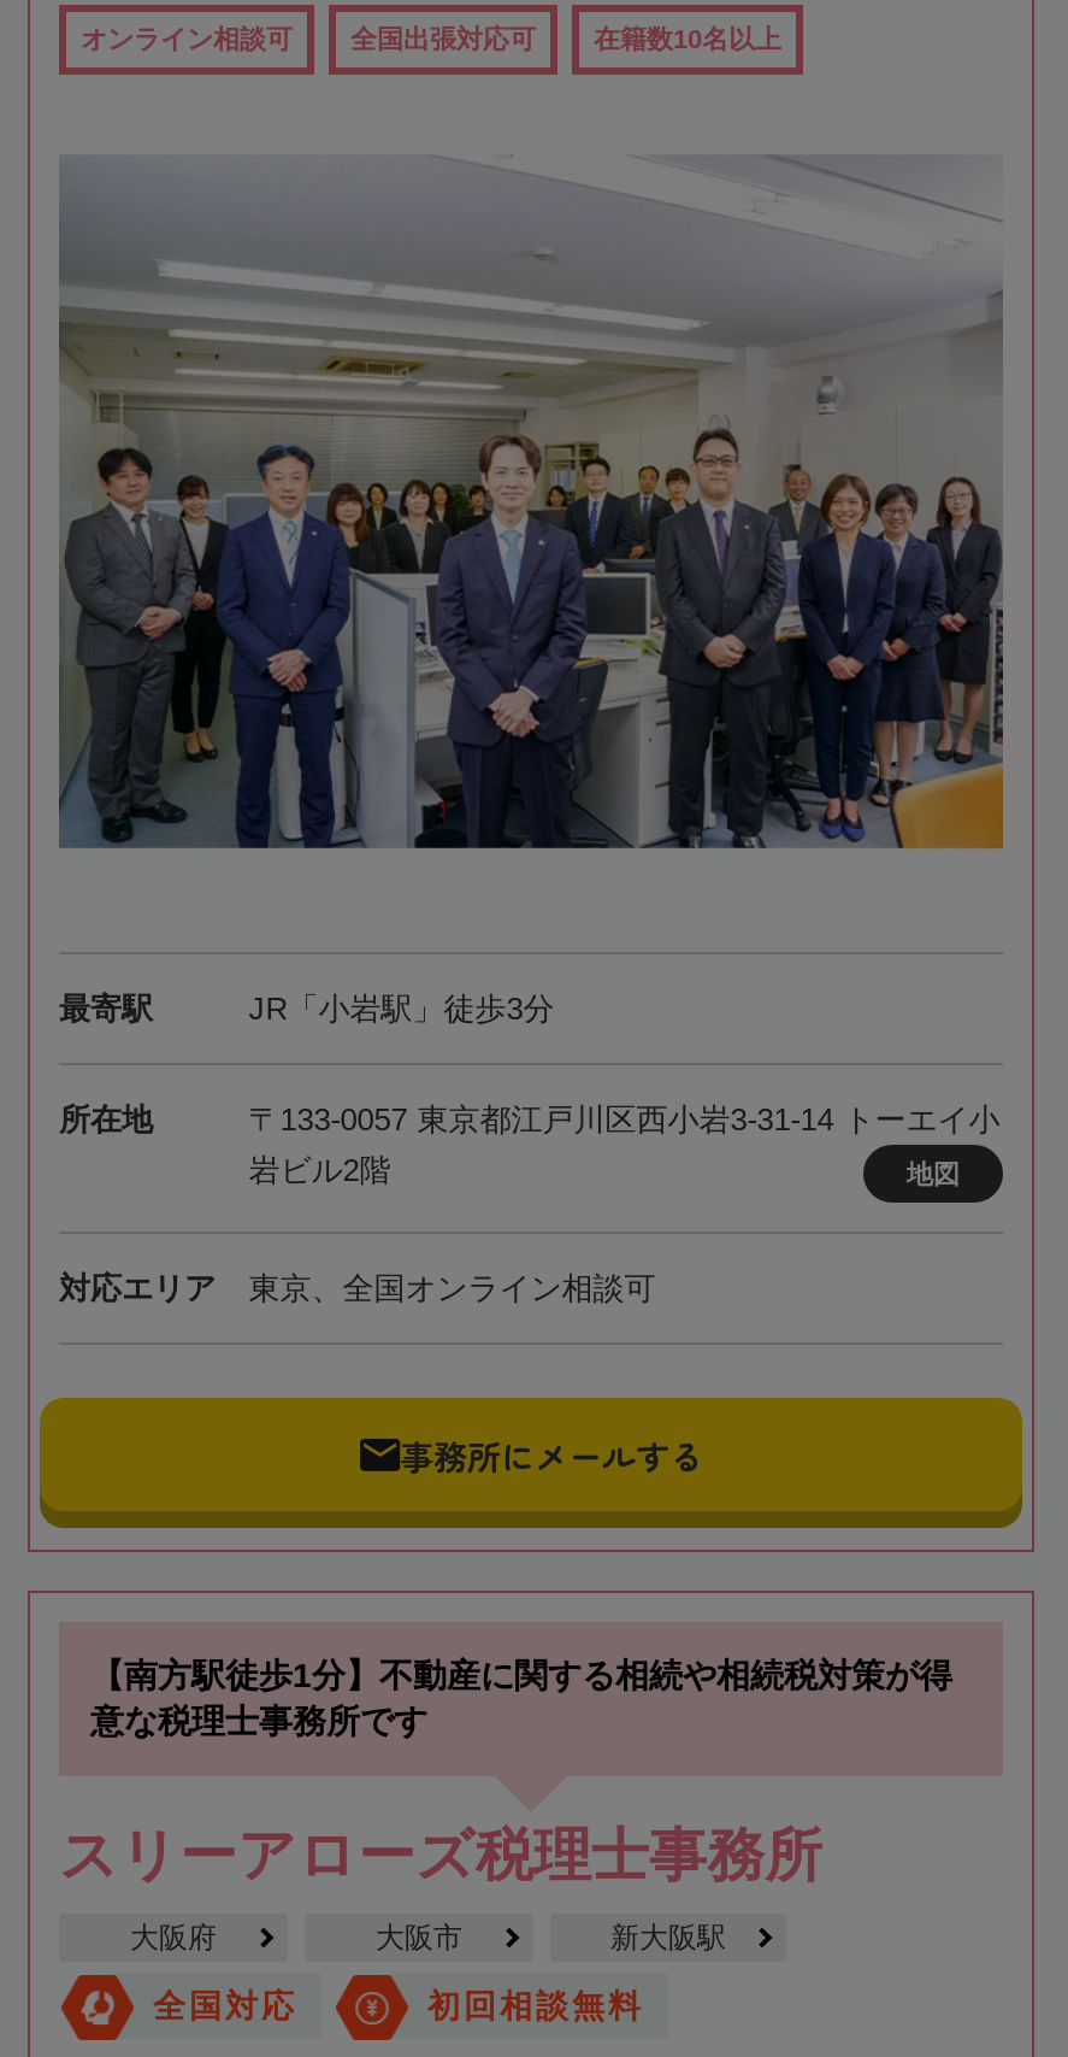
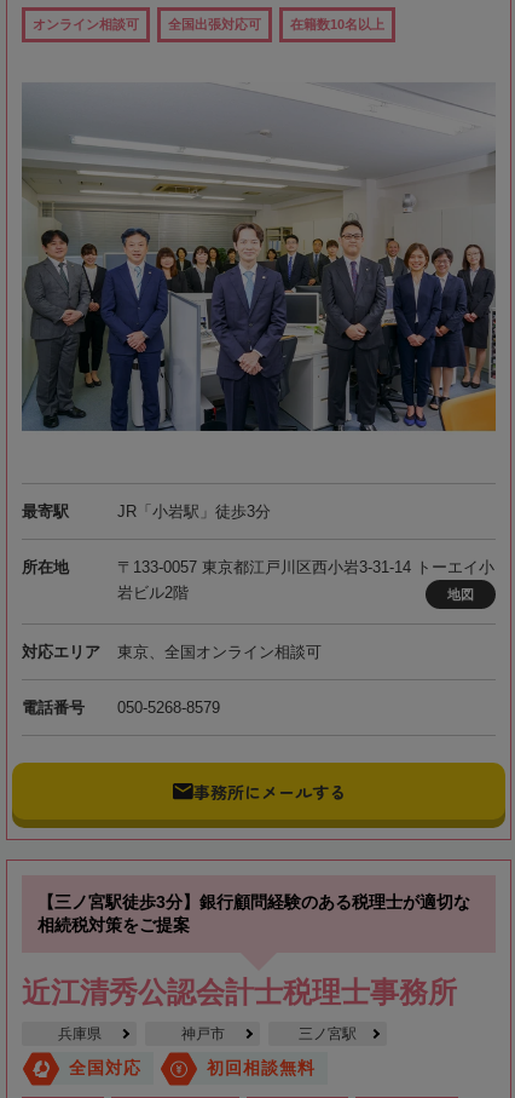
none -> [22,699,220,717] 電話番号 | 050-5268-8579
[90,1656,952,1740] 【南方駅徒歩1分】不動産に関する相続や相続税対策が得 | 意な税理士事務所です -> [37,892,470,935] 【三ノ宮駅徒歩3分】銀行顧問経験のある税理士が適切な | 相続税対策をご提案
[59,1822,822,1887] スリーアローズ税理士事務所 -> [22,976,457,1009] 近江清秀公認会計士税理士事務所
[130,1921,726,1955] 大阪府 | 大阪市 | 新大阪駅 -> [57,1025,357,1042] 兵庫県 | 神戸市 | 三ノ宮駅

